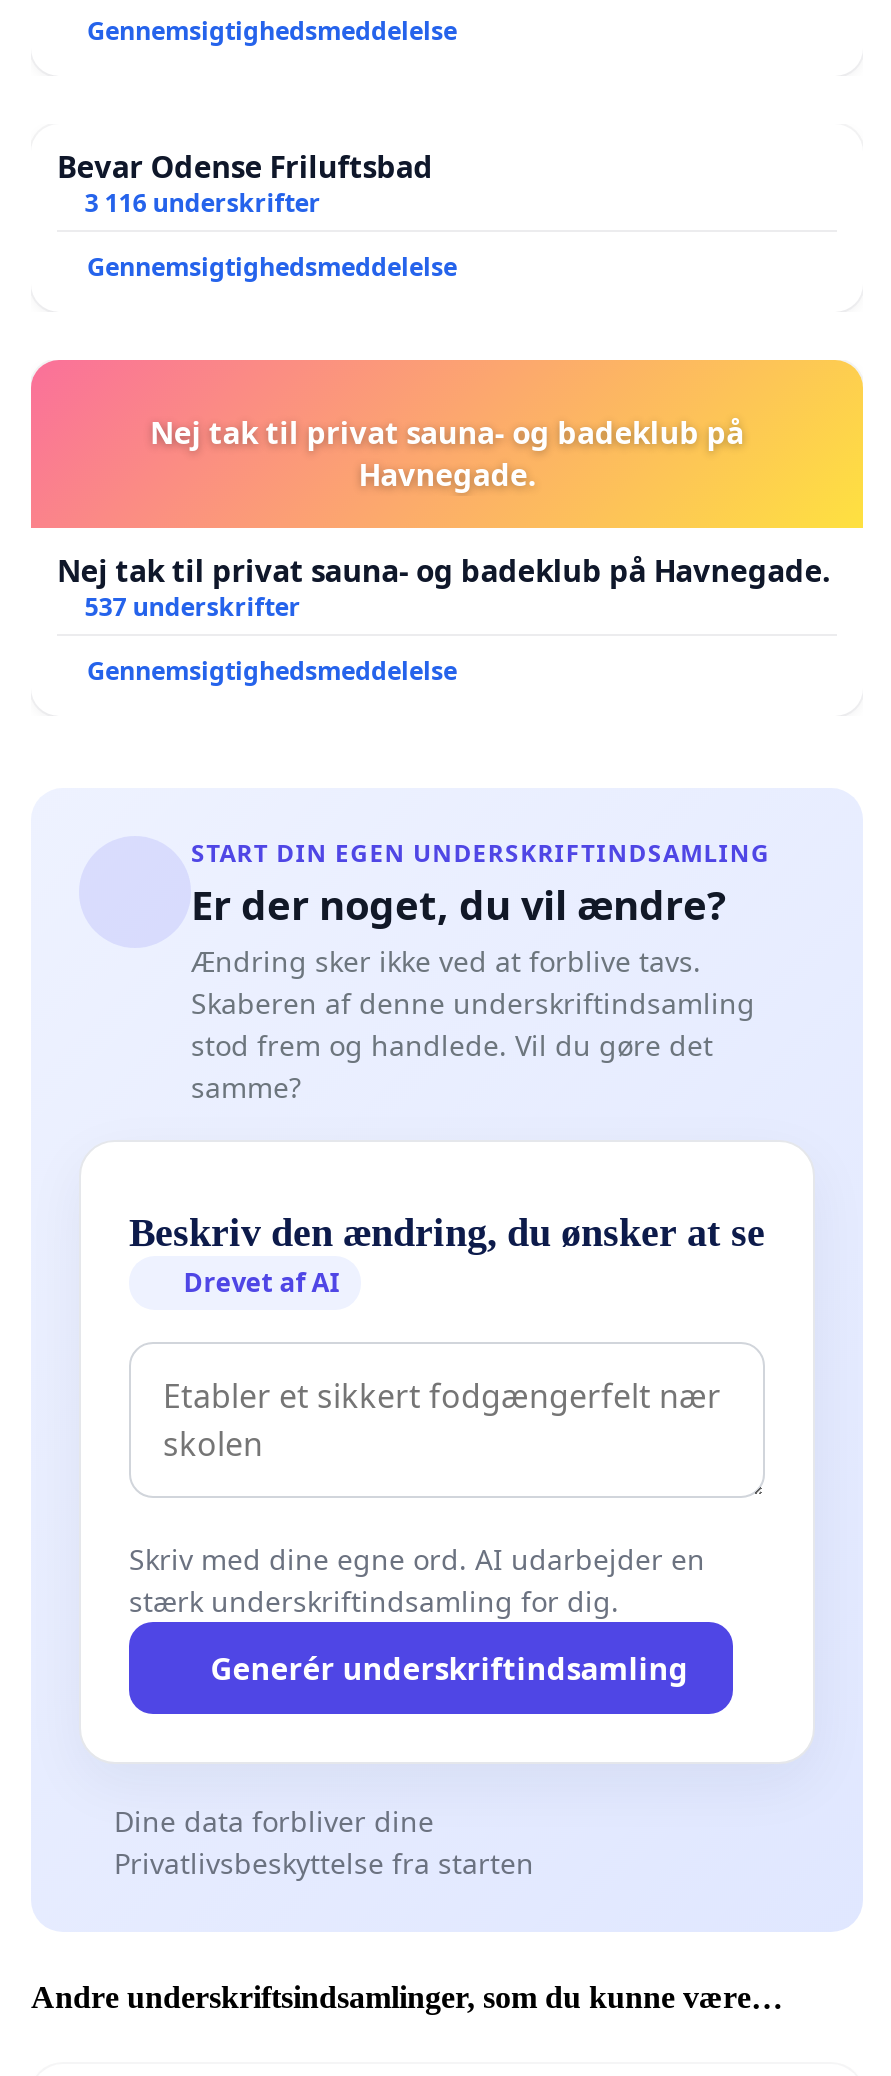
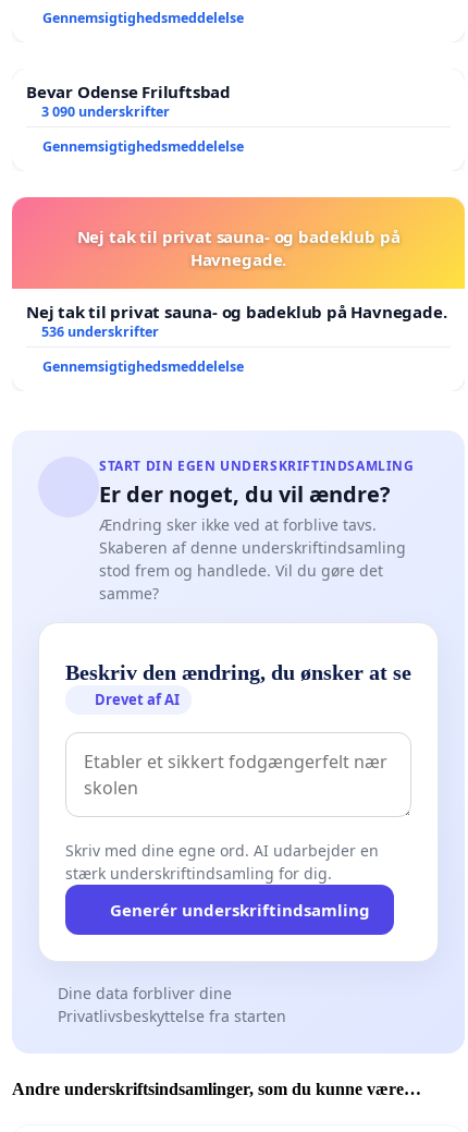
[85,186,321,220] 3 116 underskrifter -> [41,102,170,121] 3 090 underskrifter
[85,590,301,624] 537 underskrifter -> [41,322,159,341] 536 underskrifter

